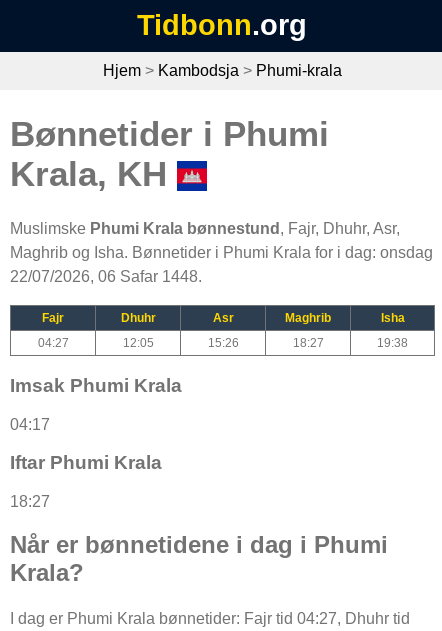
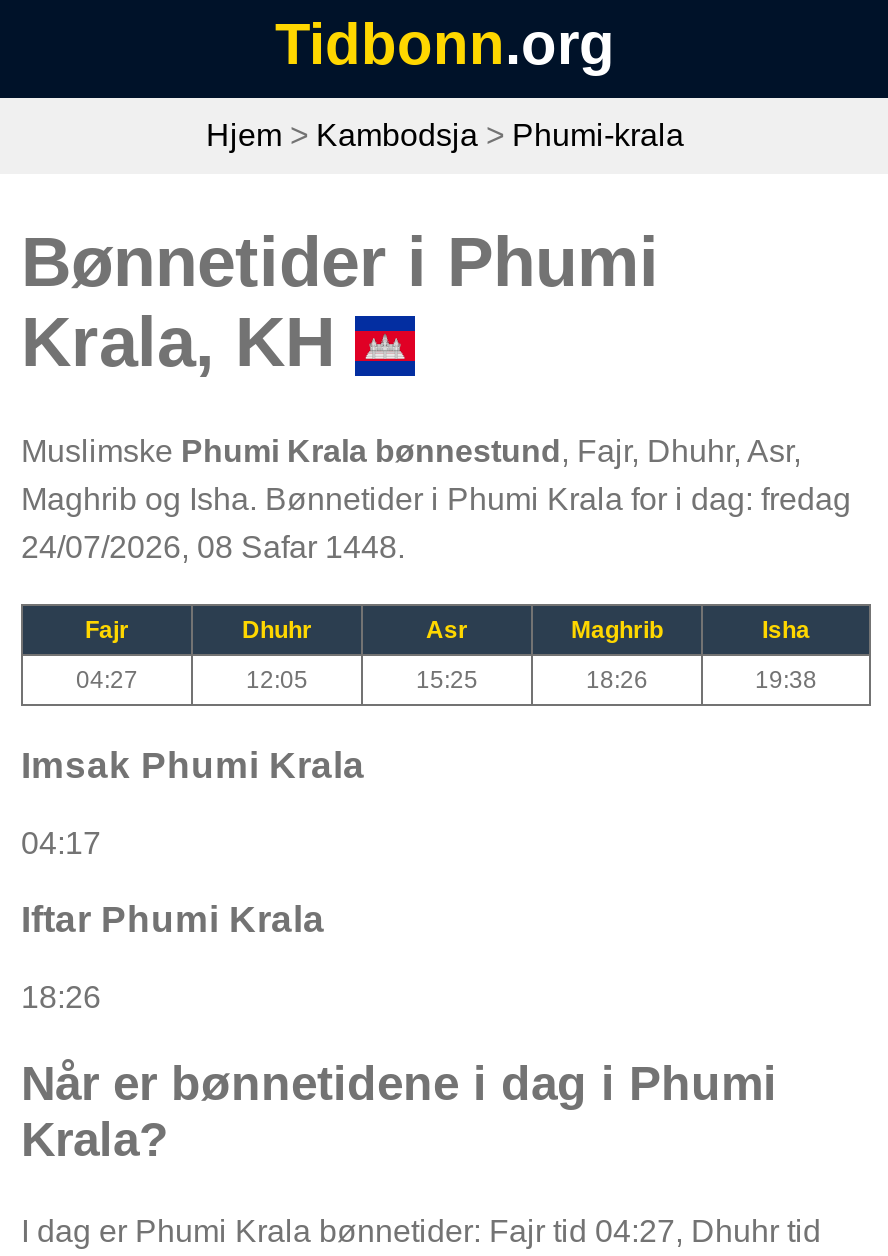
[10,244,433,261] Maghrib og Isha. Bønnetider i Phumi Krala for i dag: onsdag -> [21,482,851,516] Maghrib og Isha. Bønnetider i Phumi Krala for i dag: fredag
[10,268,202,285] 22/07/2026, 06 Safar 1448. -> [21,530,405,564] 24/07/2026, 08 Safar 1448.
[207,336,238,350] 15:26 -> [416,666,478,694] 15:25
[292,336,323,350] 18:27 -> [586,666,648,694] 18:26
[10,493,50,510] 18:27 -> [21,980,101,1014] 18:26

